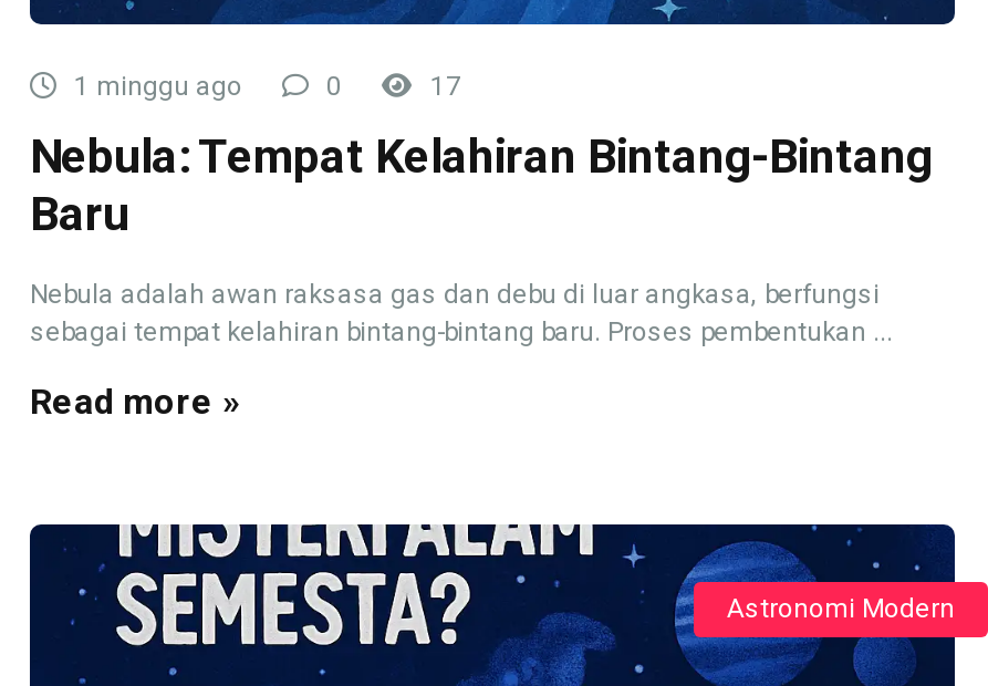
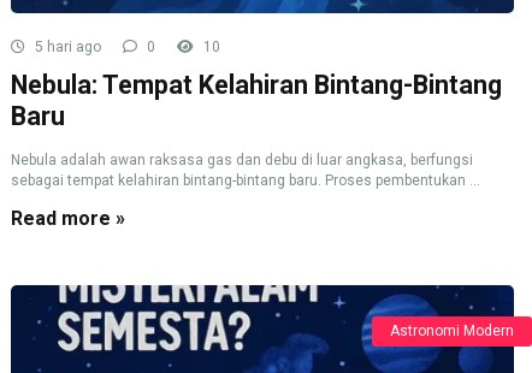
[67,71,242,102] 1 minggu ago -> [31,39,101,55] 5 hari ago
[424,71,461,102] 17 -> [200,39,220,55] 10

